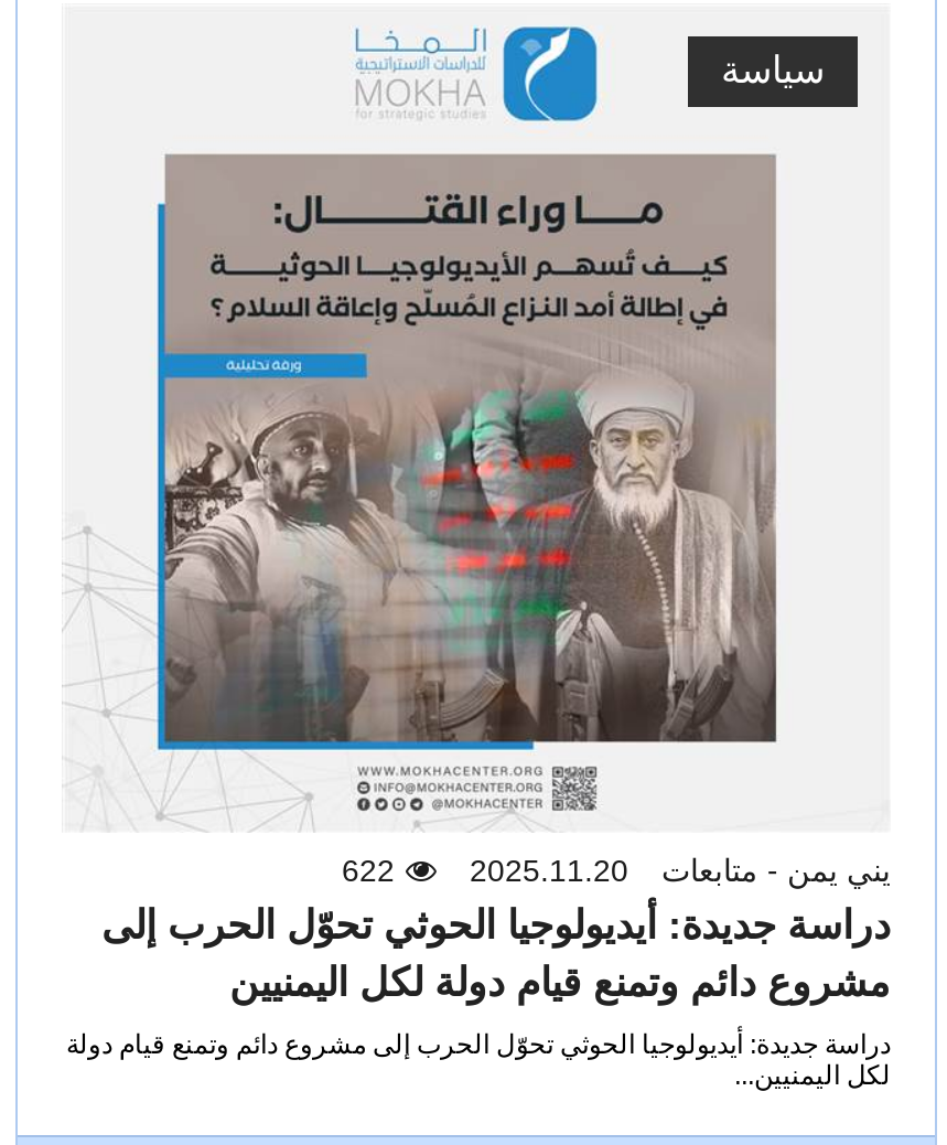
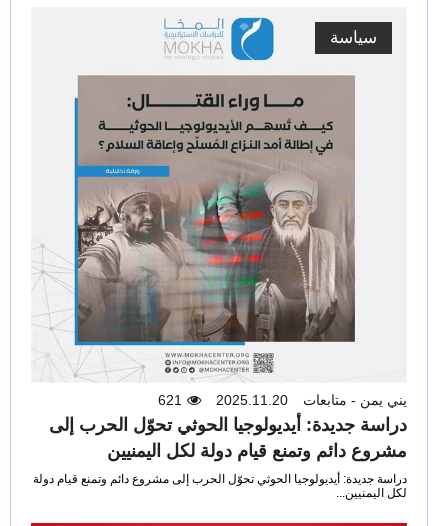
[342,853,395,888] 622 -> [158,392,182,408] 621

